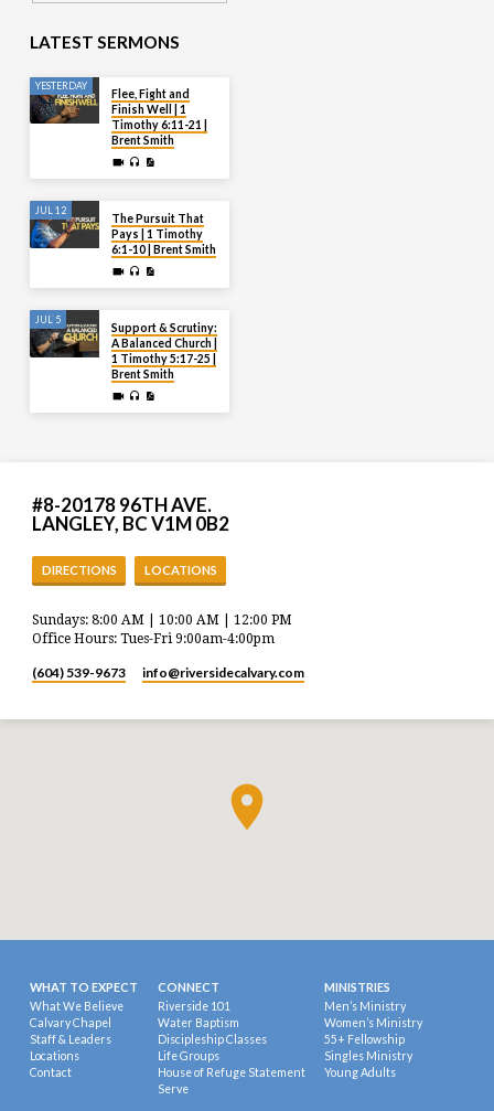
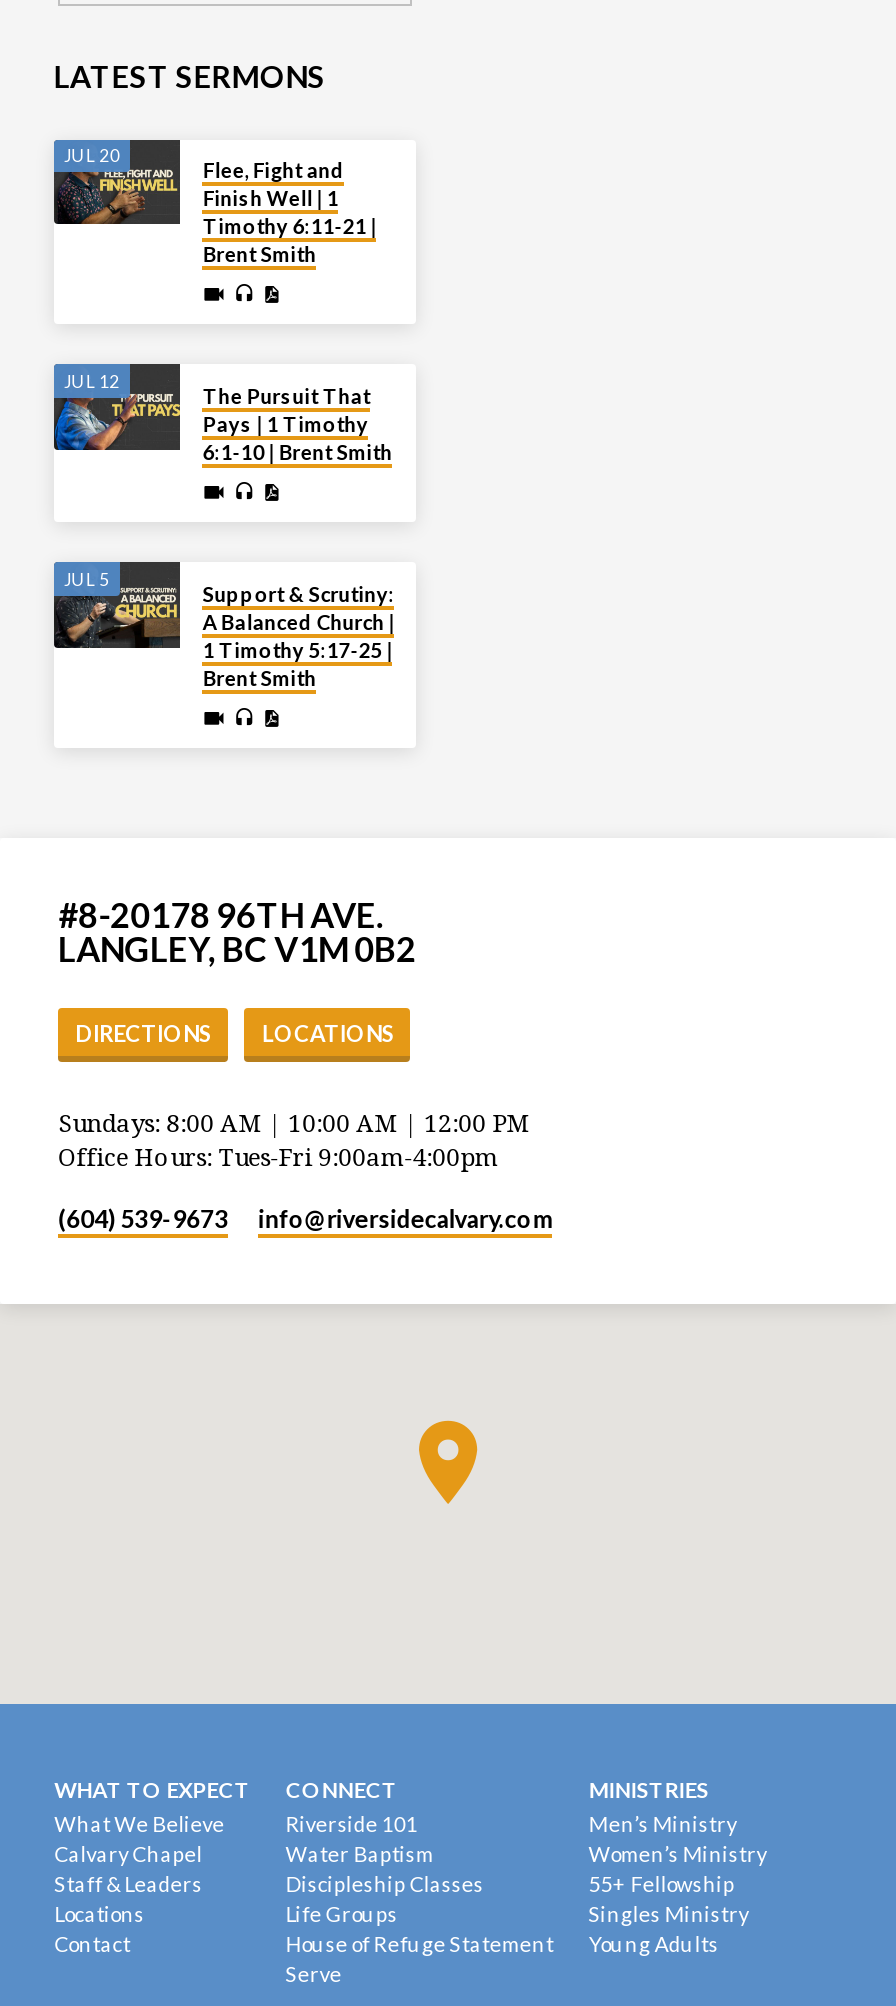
[35,79,87,91] YESTERDAY -> [64,144,120,166] JUL 20

